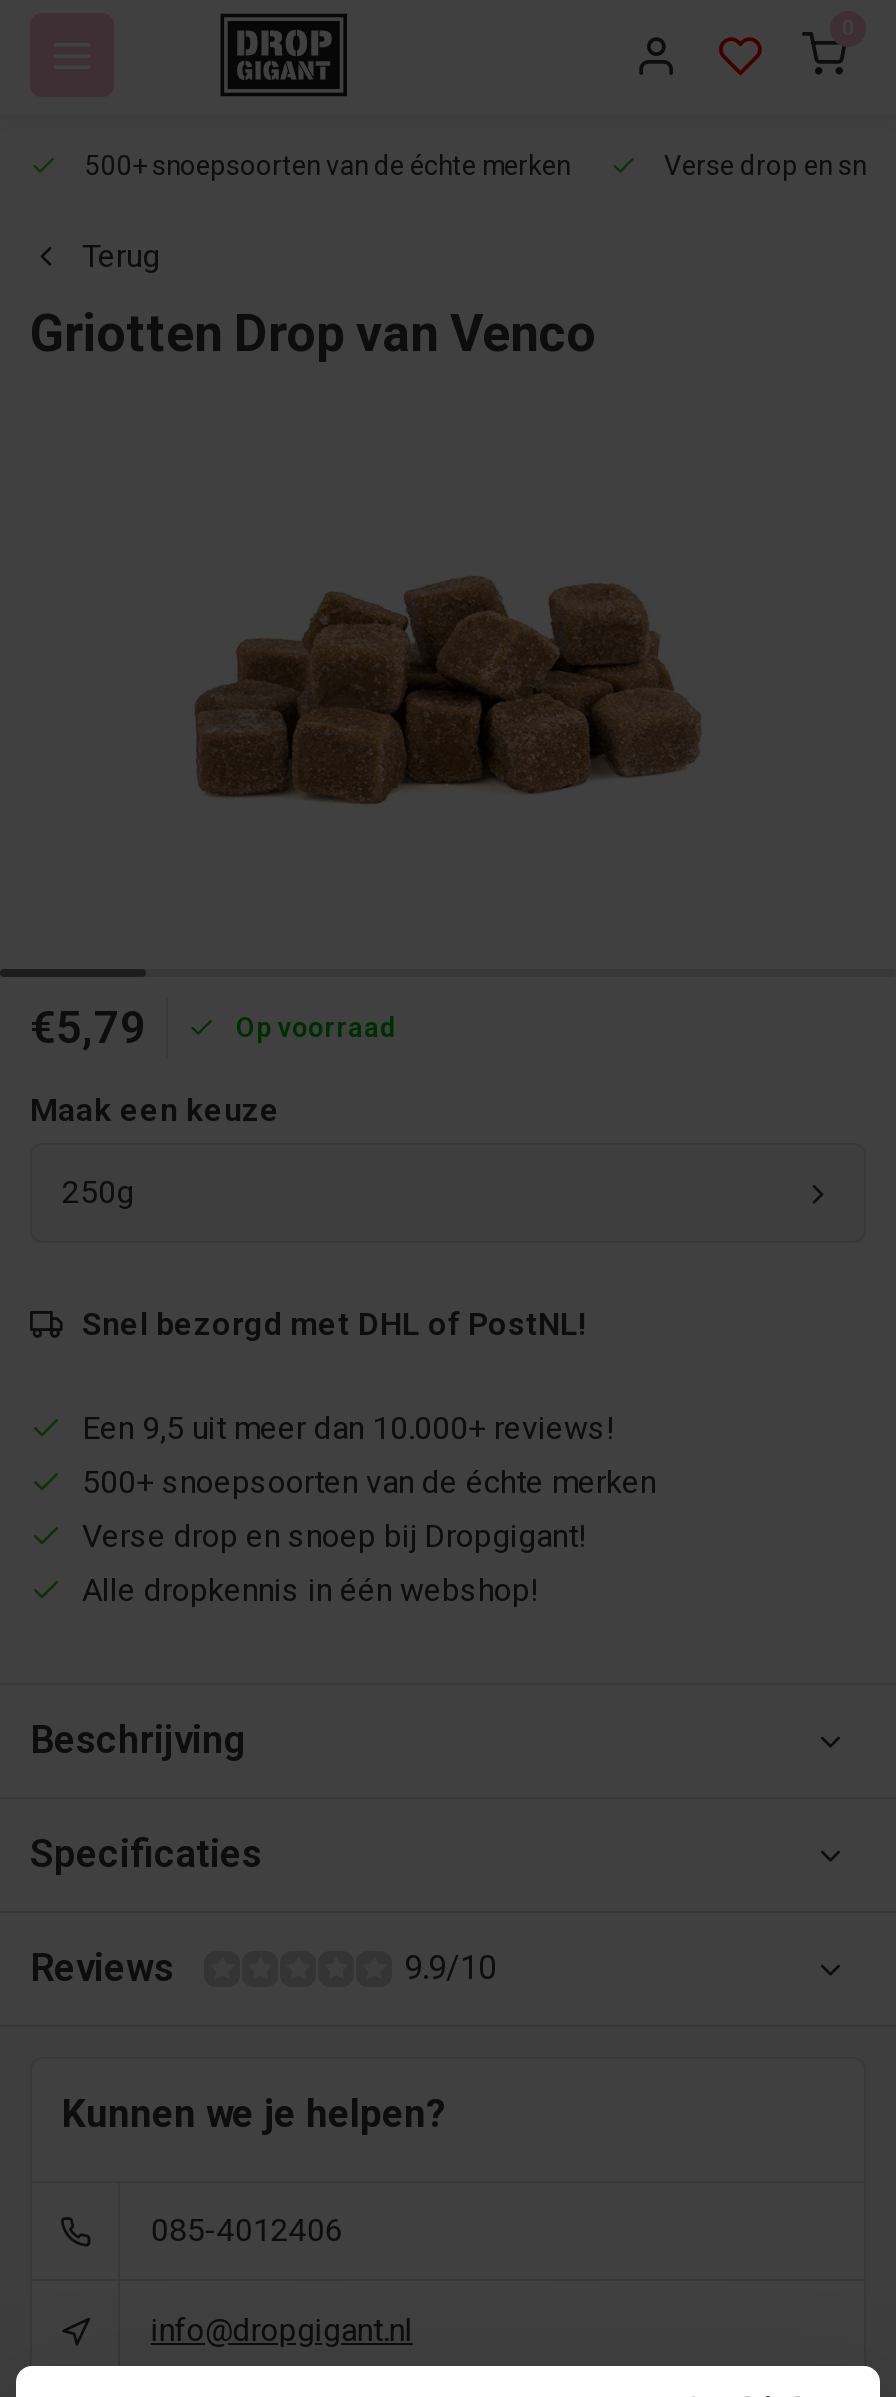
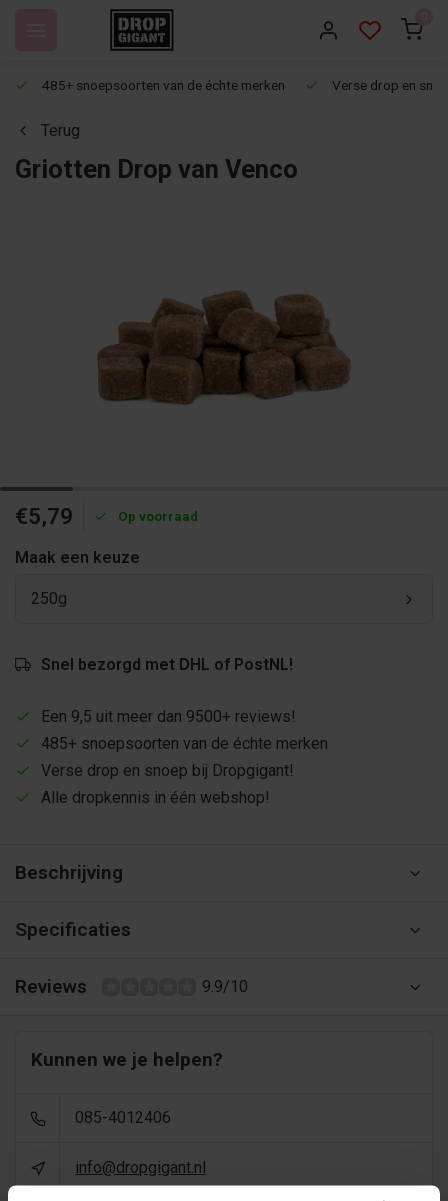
[78,149,570,181] 500+ snoepsoorten van de échte merken -> [39,77,285,93] 485+ snoepsoorten van de échte merken
[82,1409,616,1447] Een 9,5 uit meer dan 10.000+ reviews! -> [41,707,296,726] Een 9,5 uit meer dan 9500+ reviews!
[82,1463,656,1501] 500+ snoepsoorten van de échte merken -> [41,734,328,753] 485+ snoepsoorten van de échte merken

